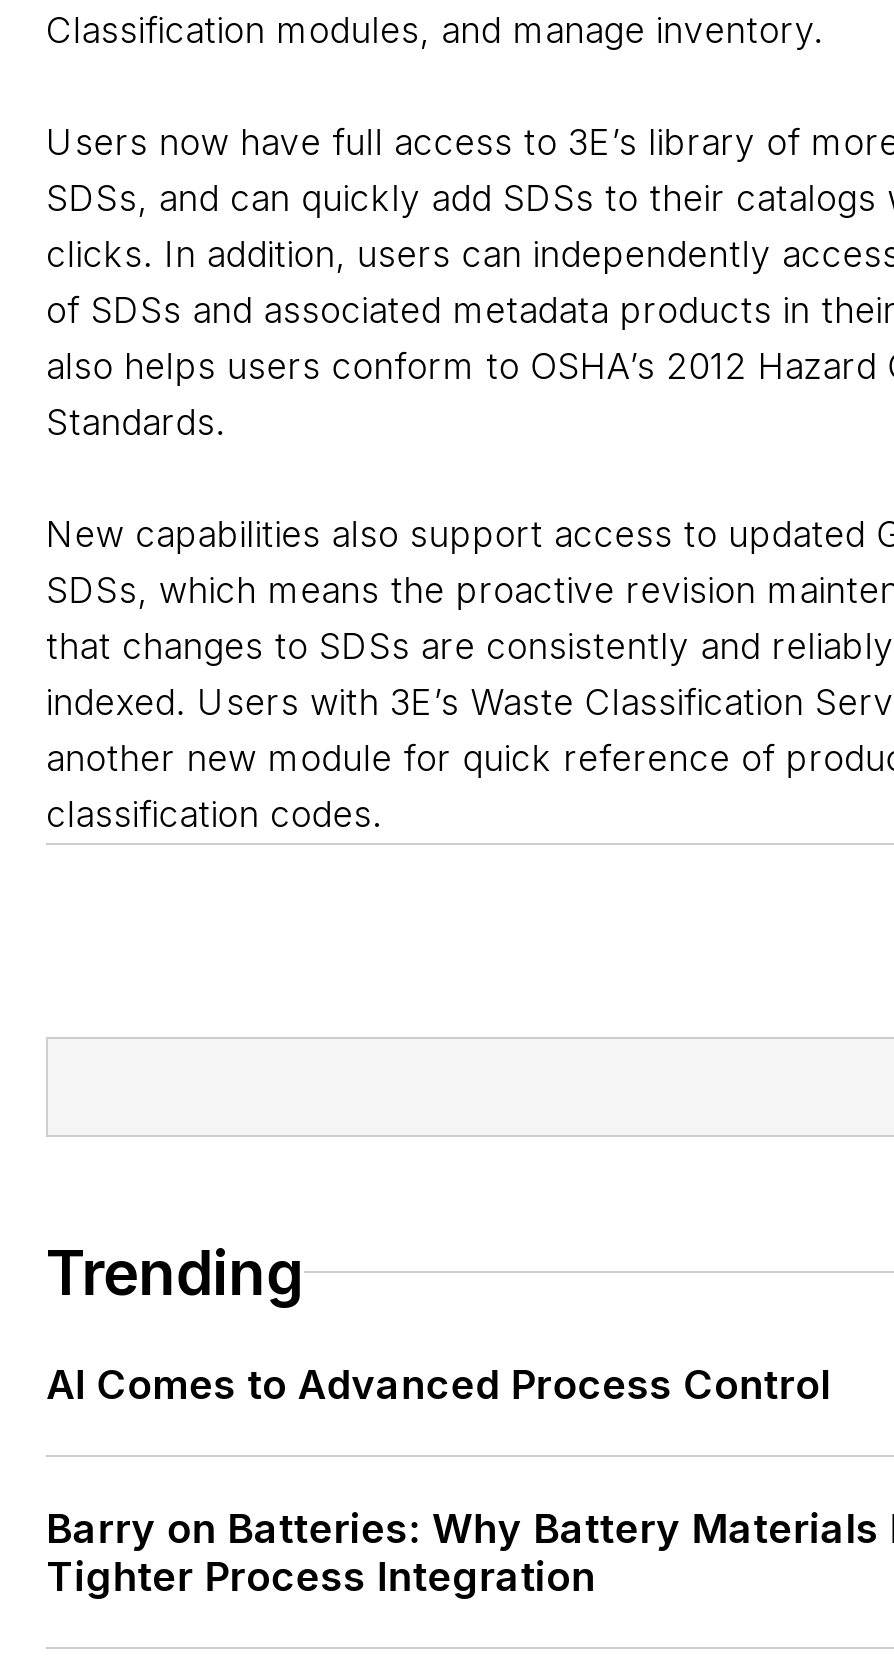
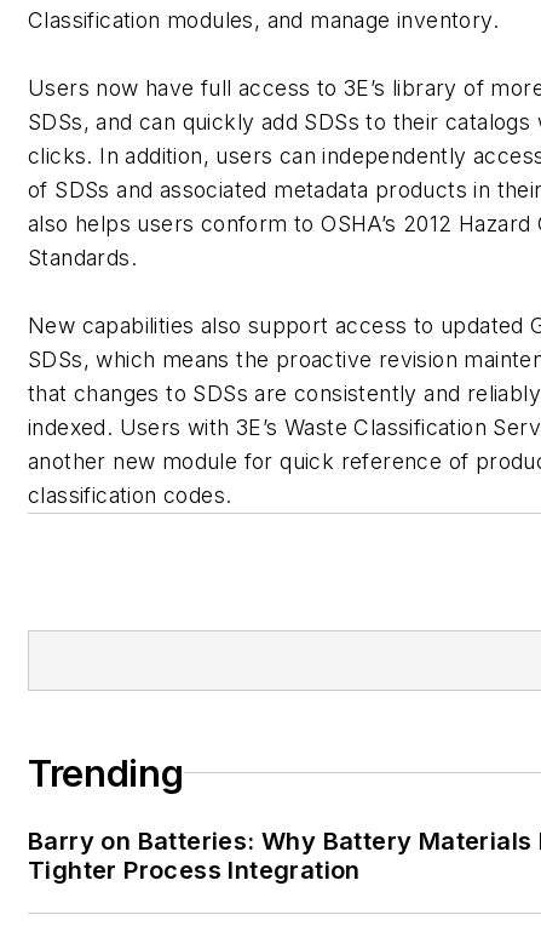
[46,1360,831,1408] AI Comes to Advanced Process Control -> none

